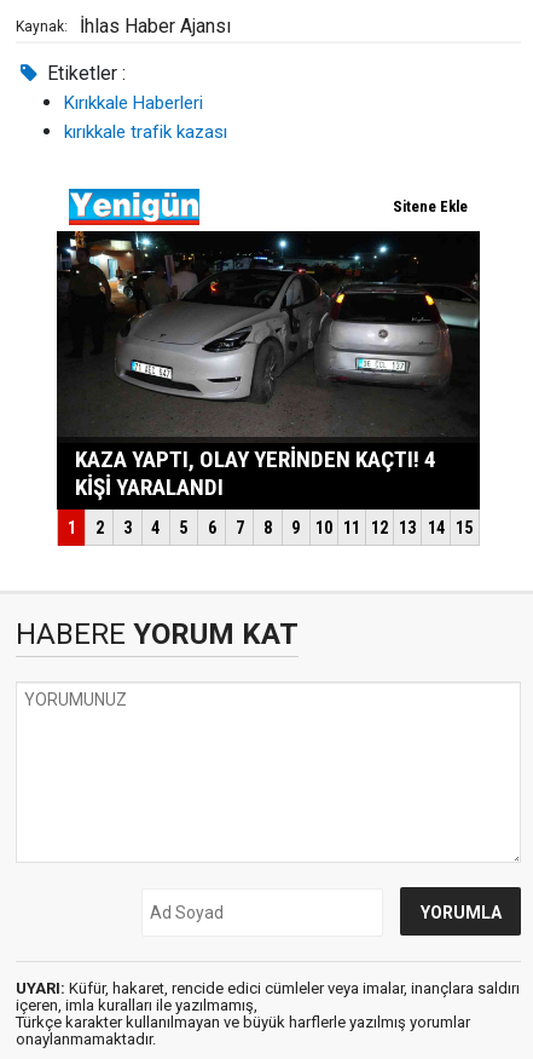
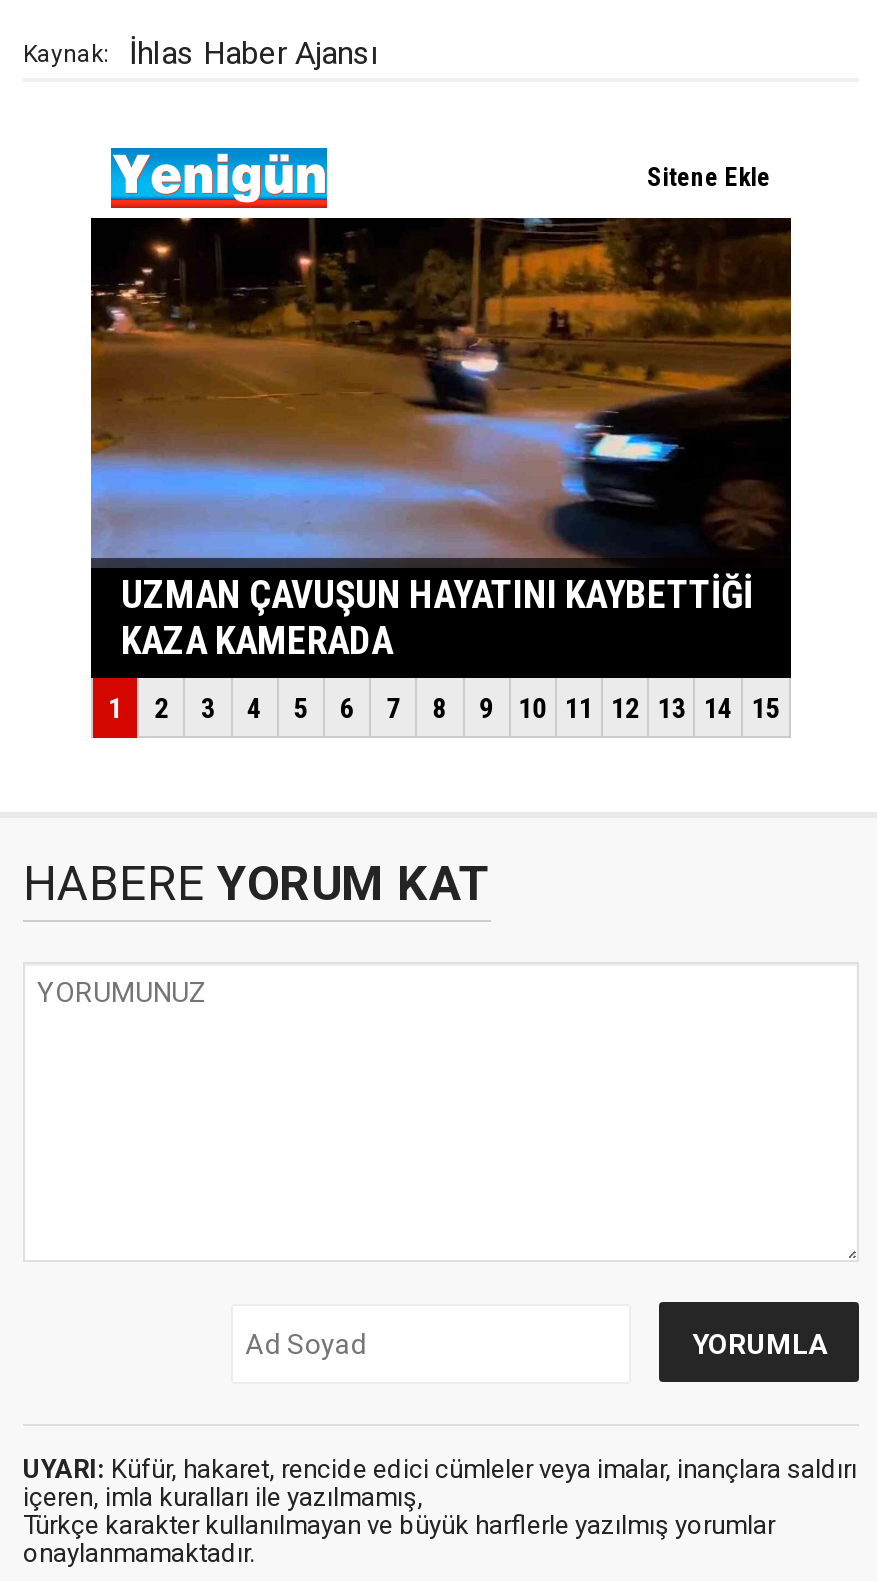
[43,62,227,143] Etiketler : | Kırıkkale Haberleri | kırıkkale trafik kazası -> none
[57,230,480,501] [image] -> [89,216,791,662] [image]

